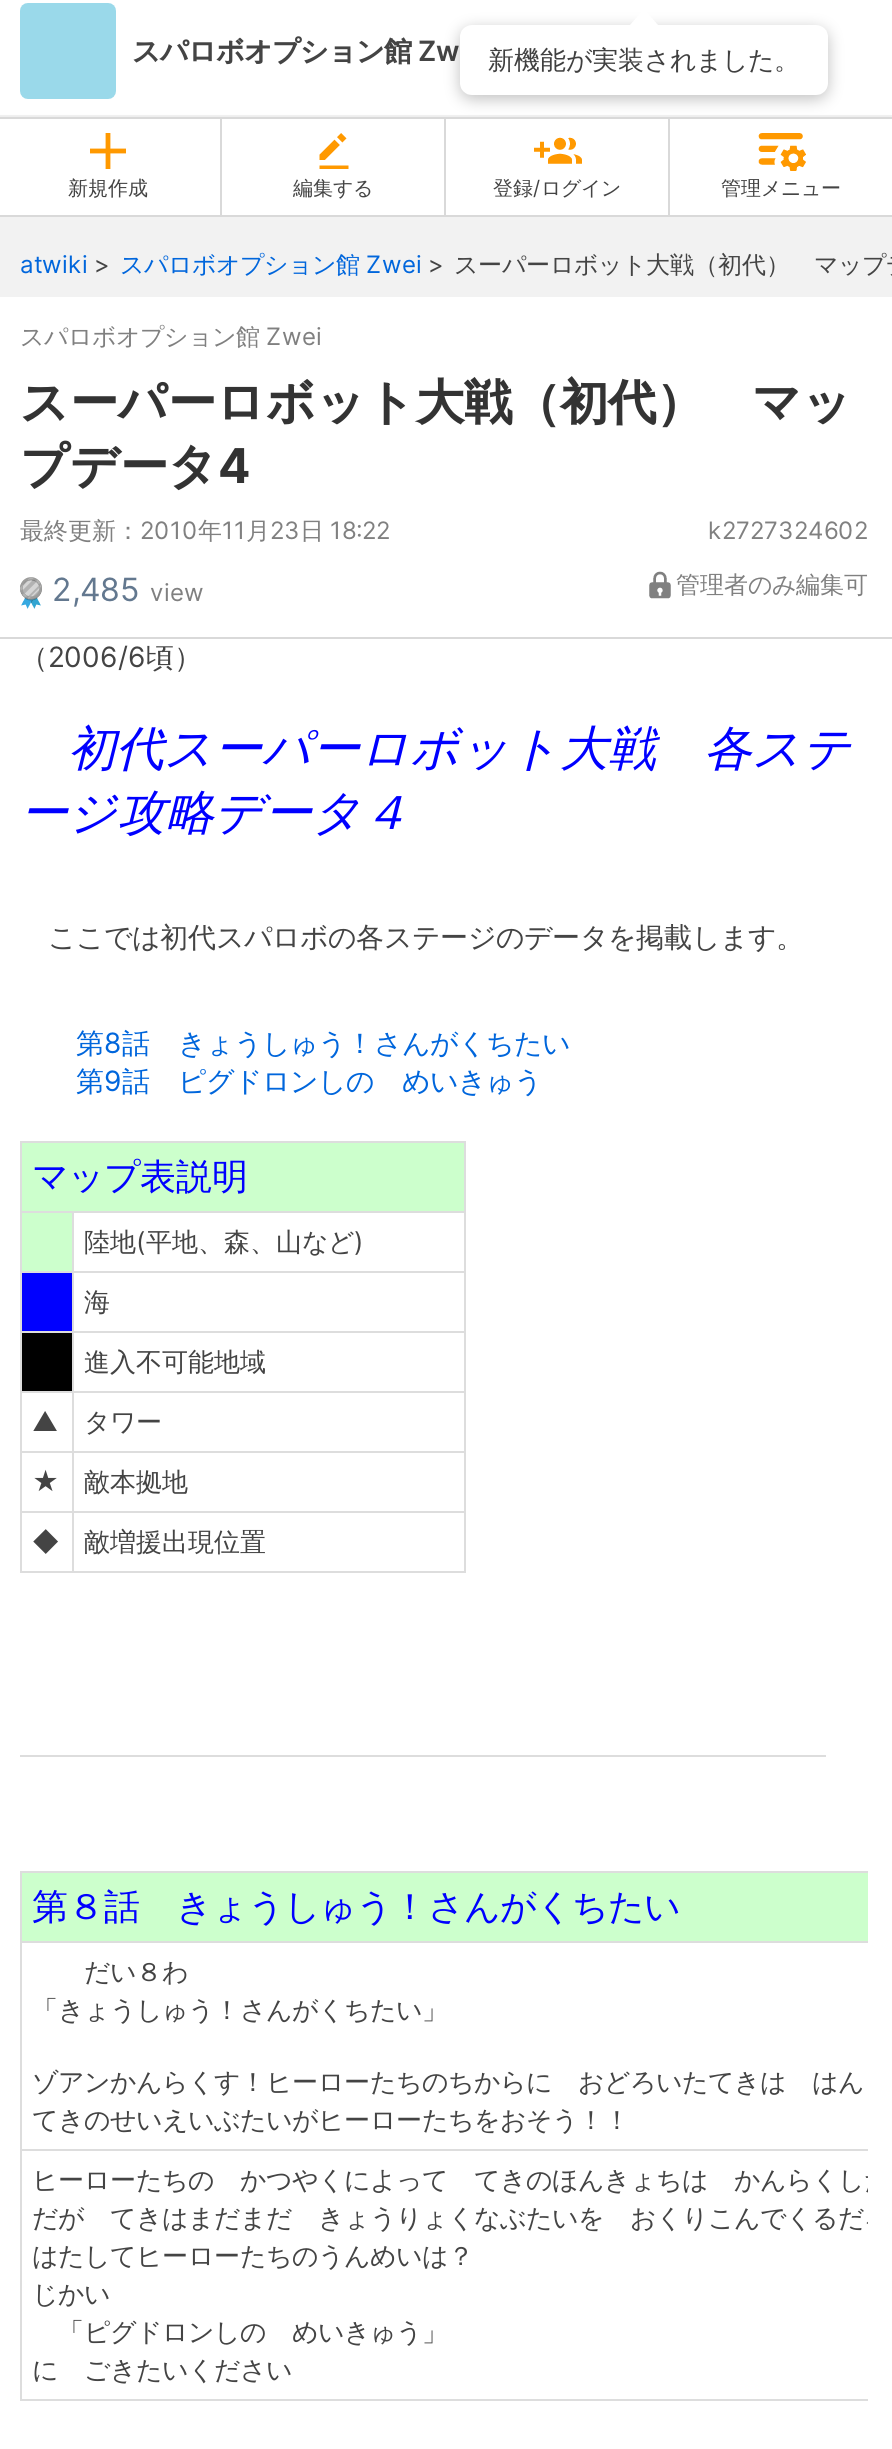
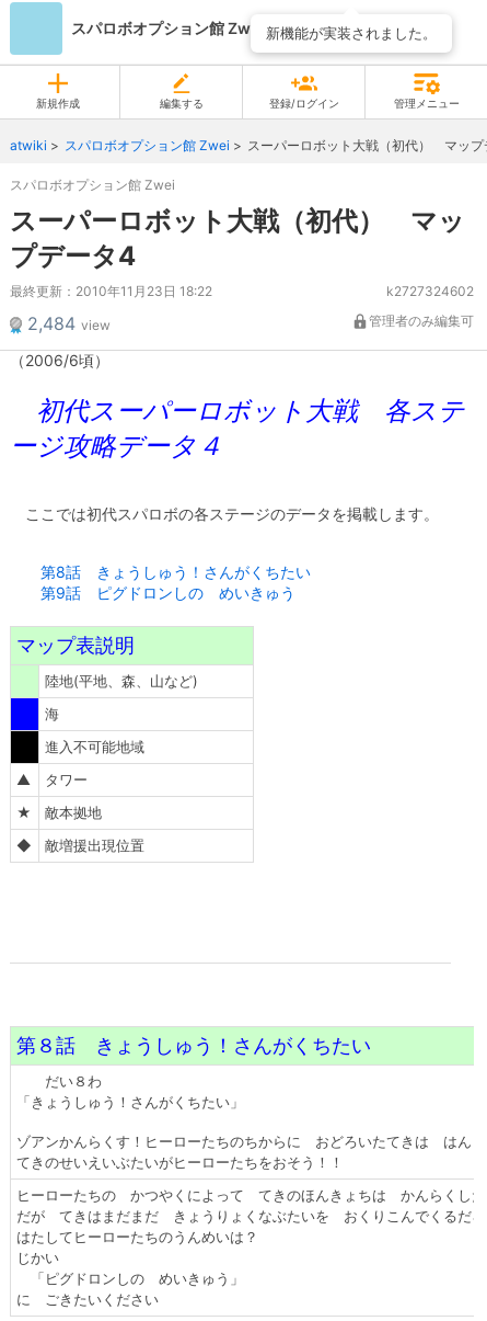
[52,569,204,609] 2,485 view -> [27,312,111,334] 2,484 view

